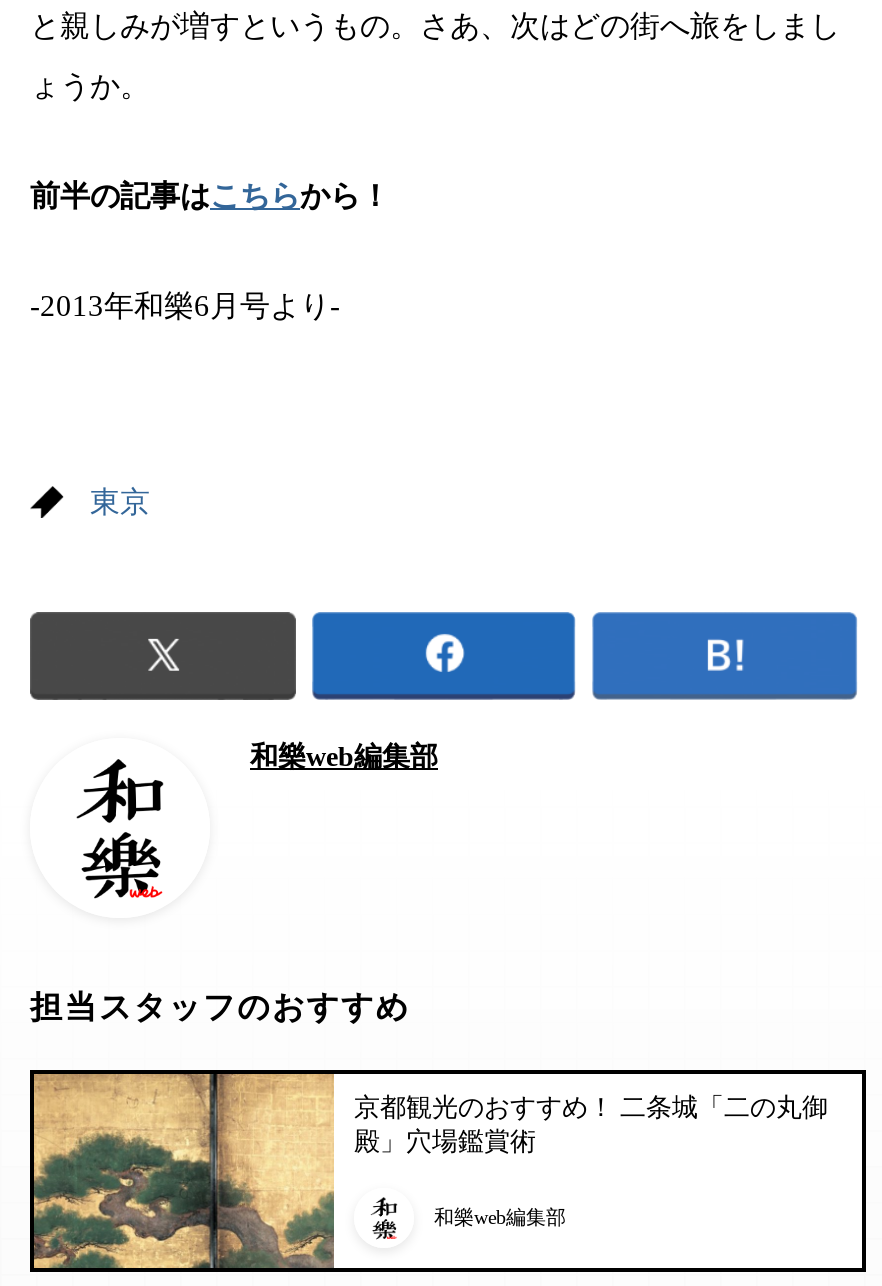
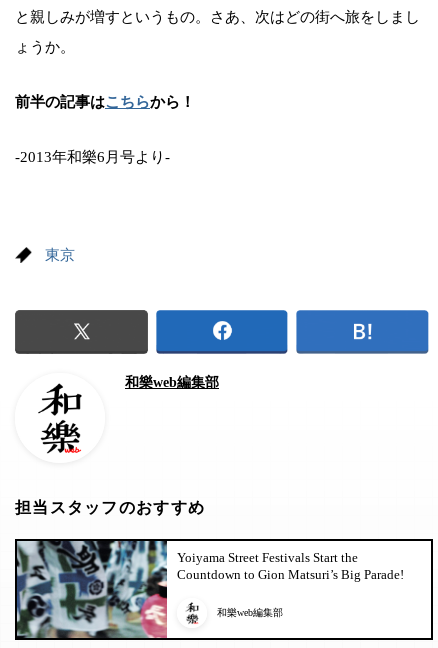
[32,1072,828,1270] [image] | 京都観光のおすすめ！ 二条城「二の丸御 | 殿」穴場鑑賞術 -> [16,540,404,639] [image] | Yoiyama Street Festivals Start the | Countdown to Gion Matsuri’s Big Parade!

